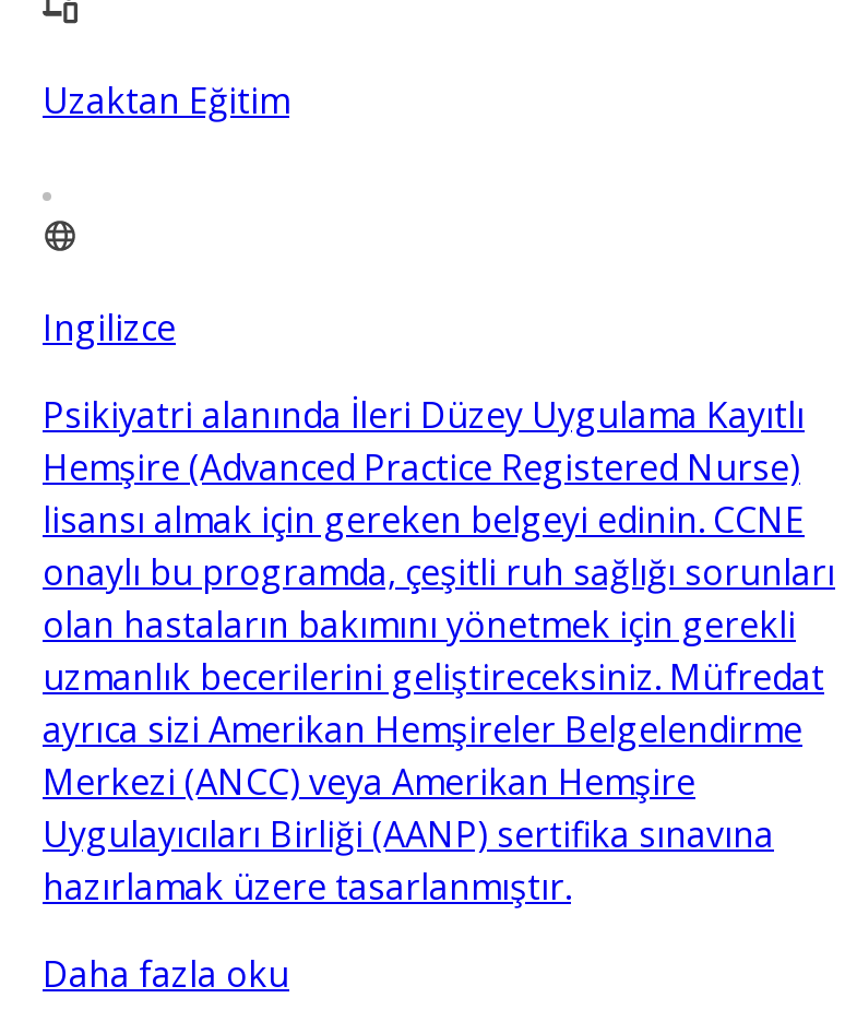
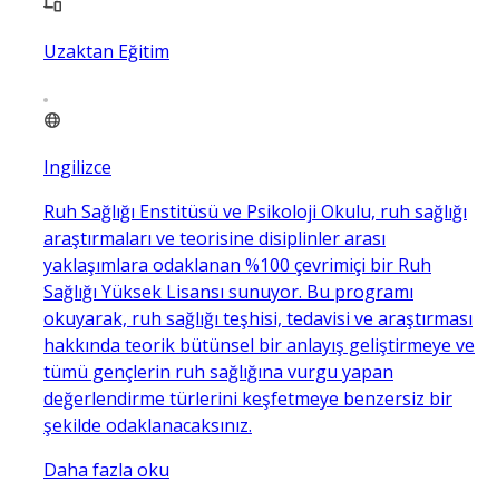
[43,390,835,910] Psikiyatri alanında İleri Düzey Uygulama Kayıtlı | Hemşire (Advanced Practice Registered Nurse) | lisansı almak için gereken belgeyi edinin. CCNE | onaylı bu programda, çeşitli ruh sağlığı sorunları | olan hastaların bakımını yönetmek için gerekli | uzmanlık becerilerini geliştireceksiniz. Müfredat | ayrıca sizi Amerikan Hemşireler Belgelendirme | Merkezi (ANCC) veya Amerikan Hemşire | Uygulayıcıları Birliği (AANP) sertifika sınavına | hazırlamak üzere tasarlanmıştır. -> [43,199,475,437] Ruh Sağlığı Enstitüsü ve Psikoloji Okulu, ruh sağlığı | araştırmaları ve teorisine disiplinler arası | yaklaşımlara odaklanan %100 çevrimiçi bir Ruh | Sağlığı Yüksek Lisansı sunuyor. Bu programı | okuyarak, ruh sağlığı teşhisi, tedavisi ve araştırması | hakkında teorik bütünsel bir anlayış geliştirmeye ve | tümü gençlerin ruh sağlığına vurgu yapan | değerlendirme türlerini keşfetmeye benzersiz bir | şekilde odaklanacaksınız.

